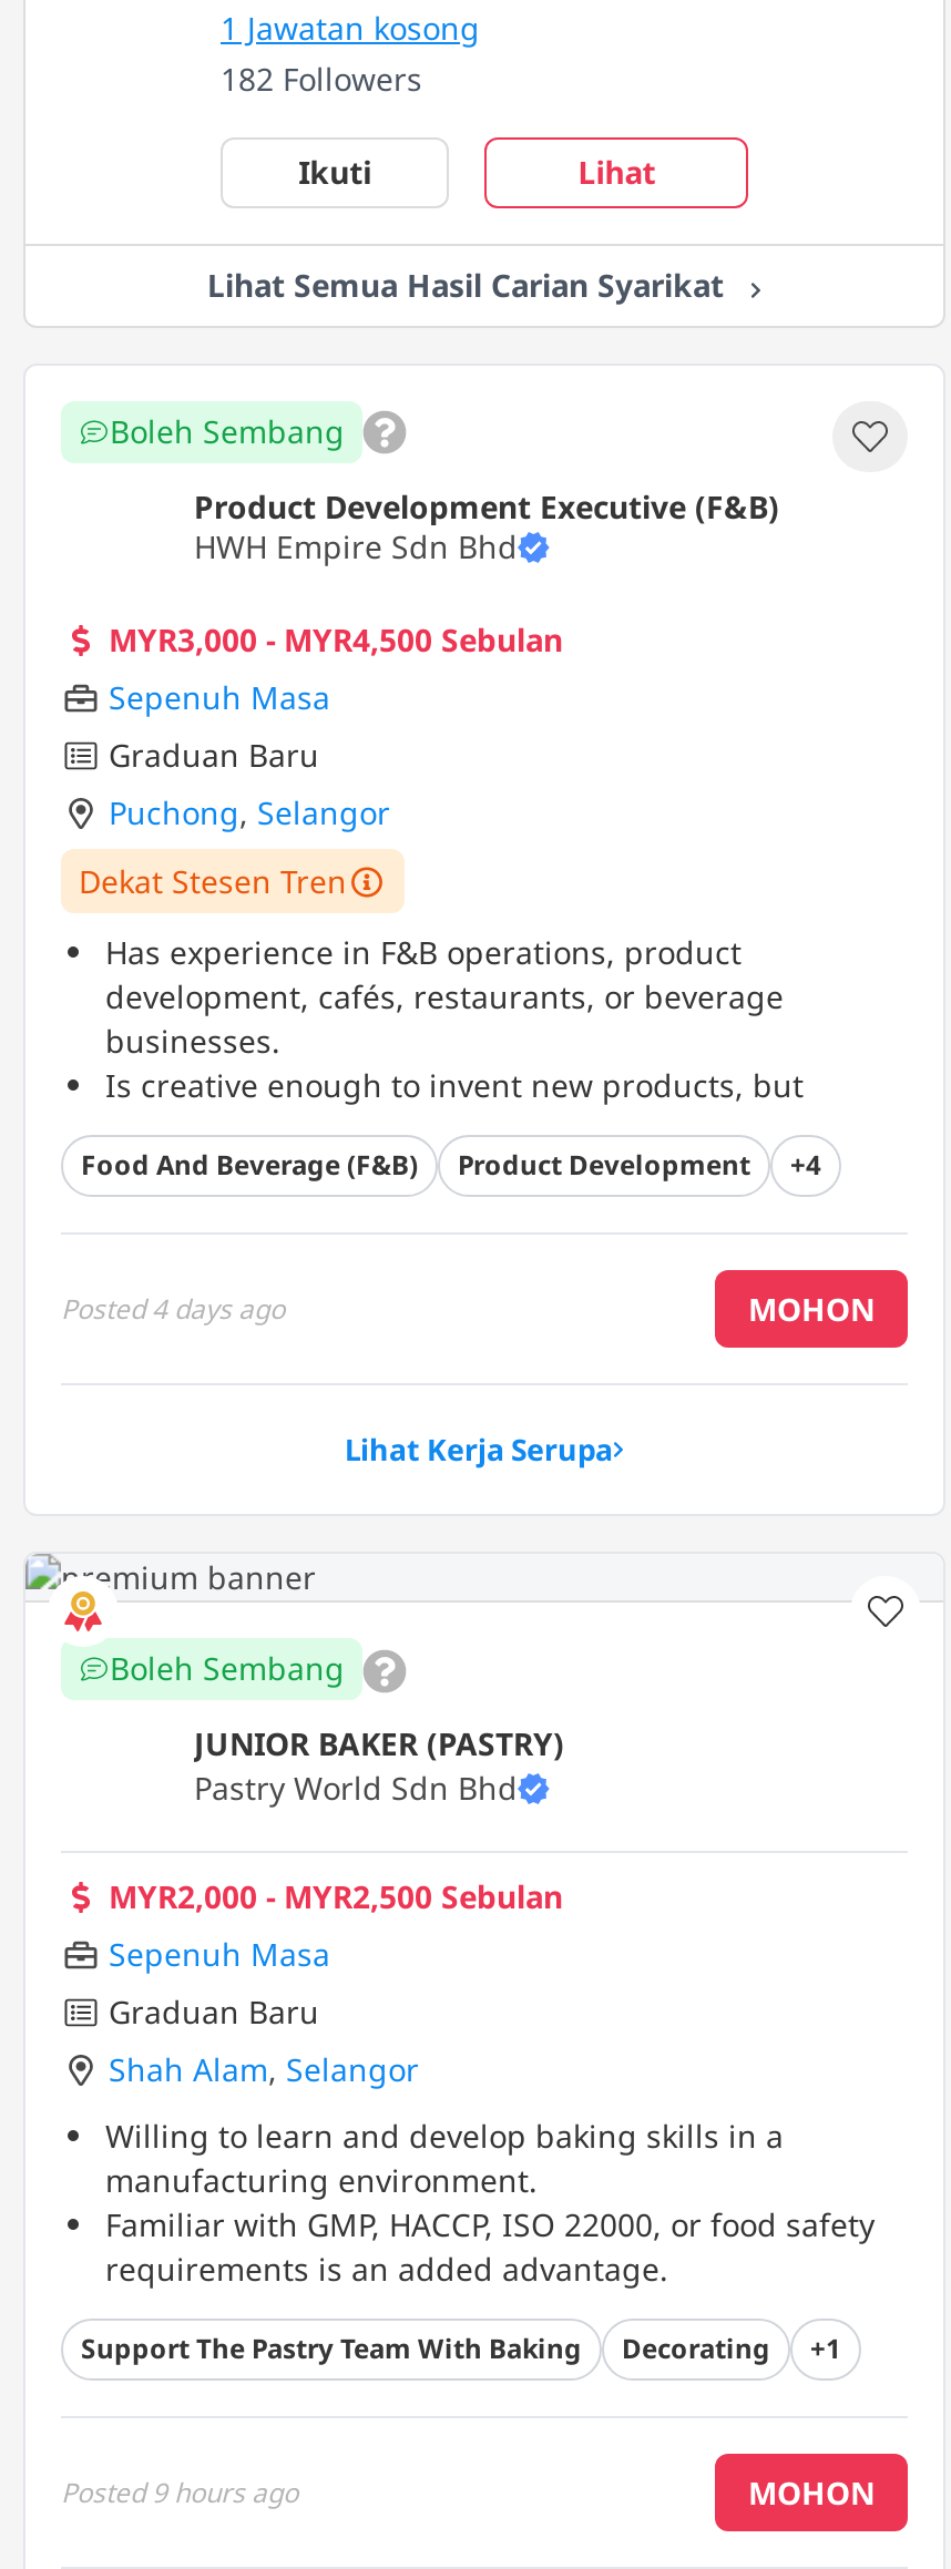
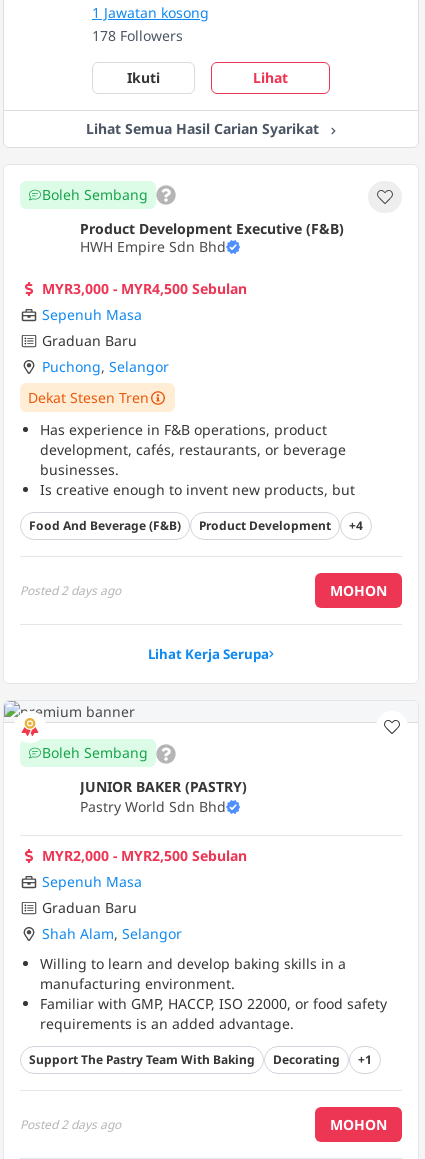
[221,58,422,100] 182 Followers -> [92,26,183,45] 178 Followers
[61,1290,285,1327] Posted4 days ago -> [20,582,121,599] Posted2 days ago
[61,2473,298,2511] Posted9 hours ago -> [20,1116,121,1133] Posted2 days ago

